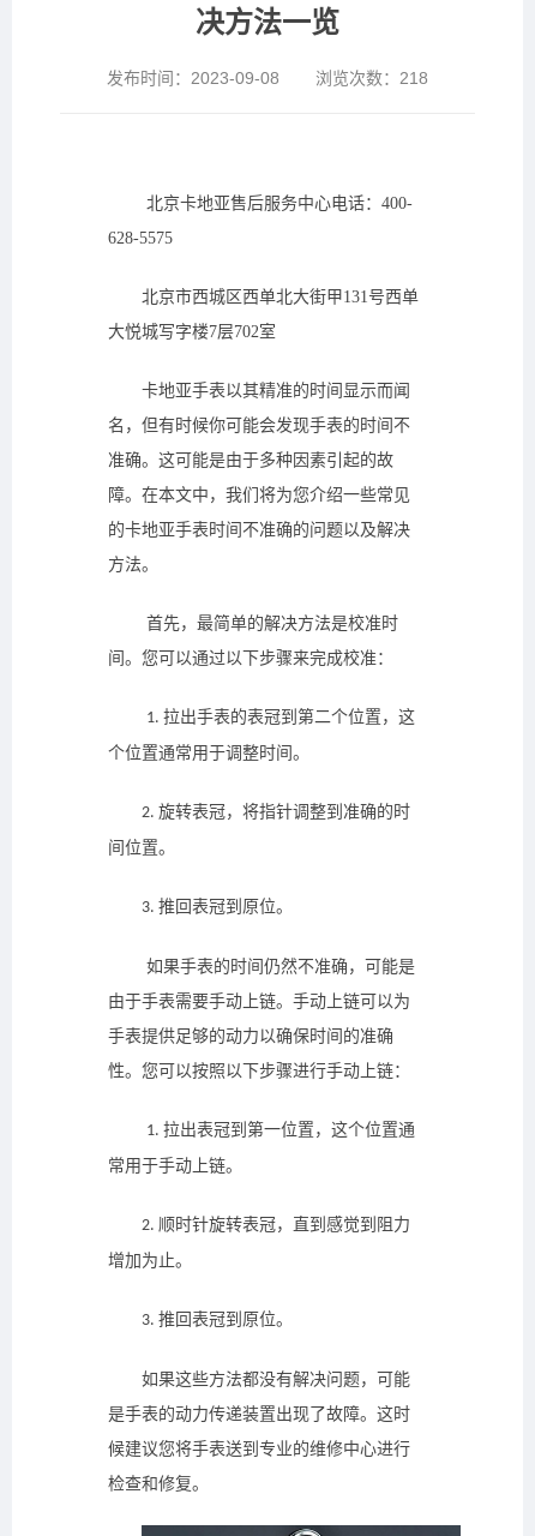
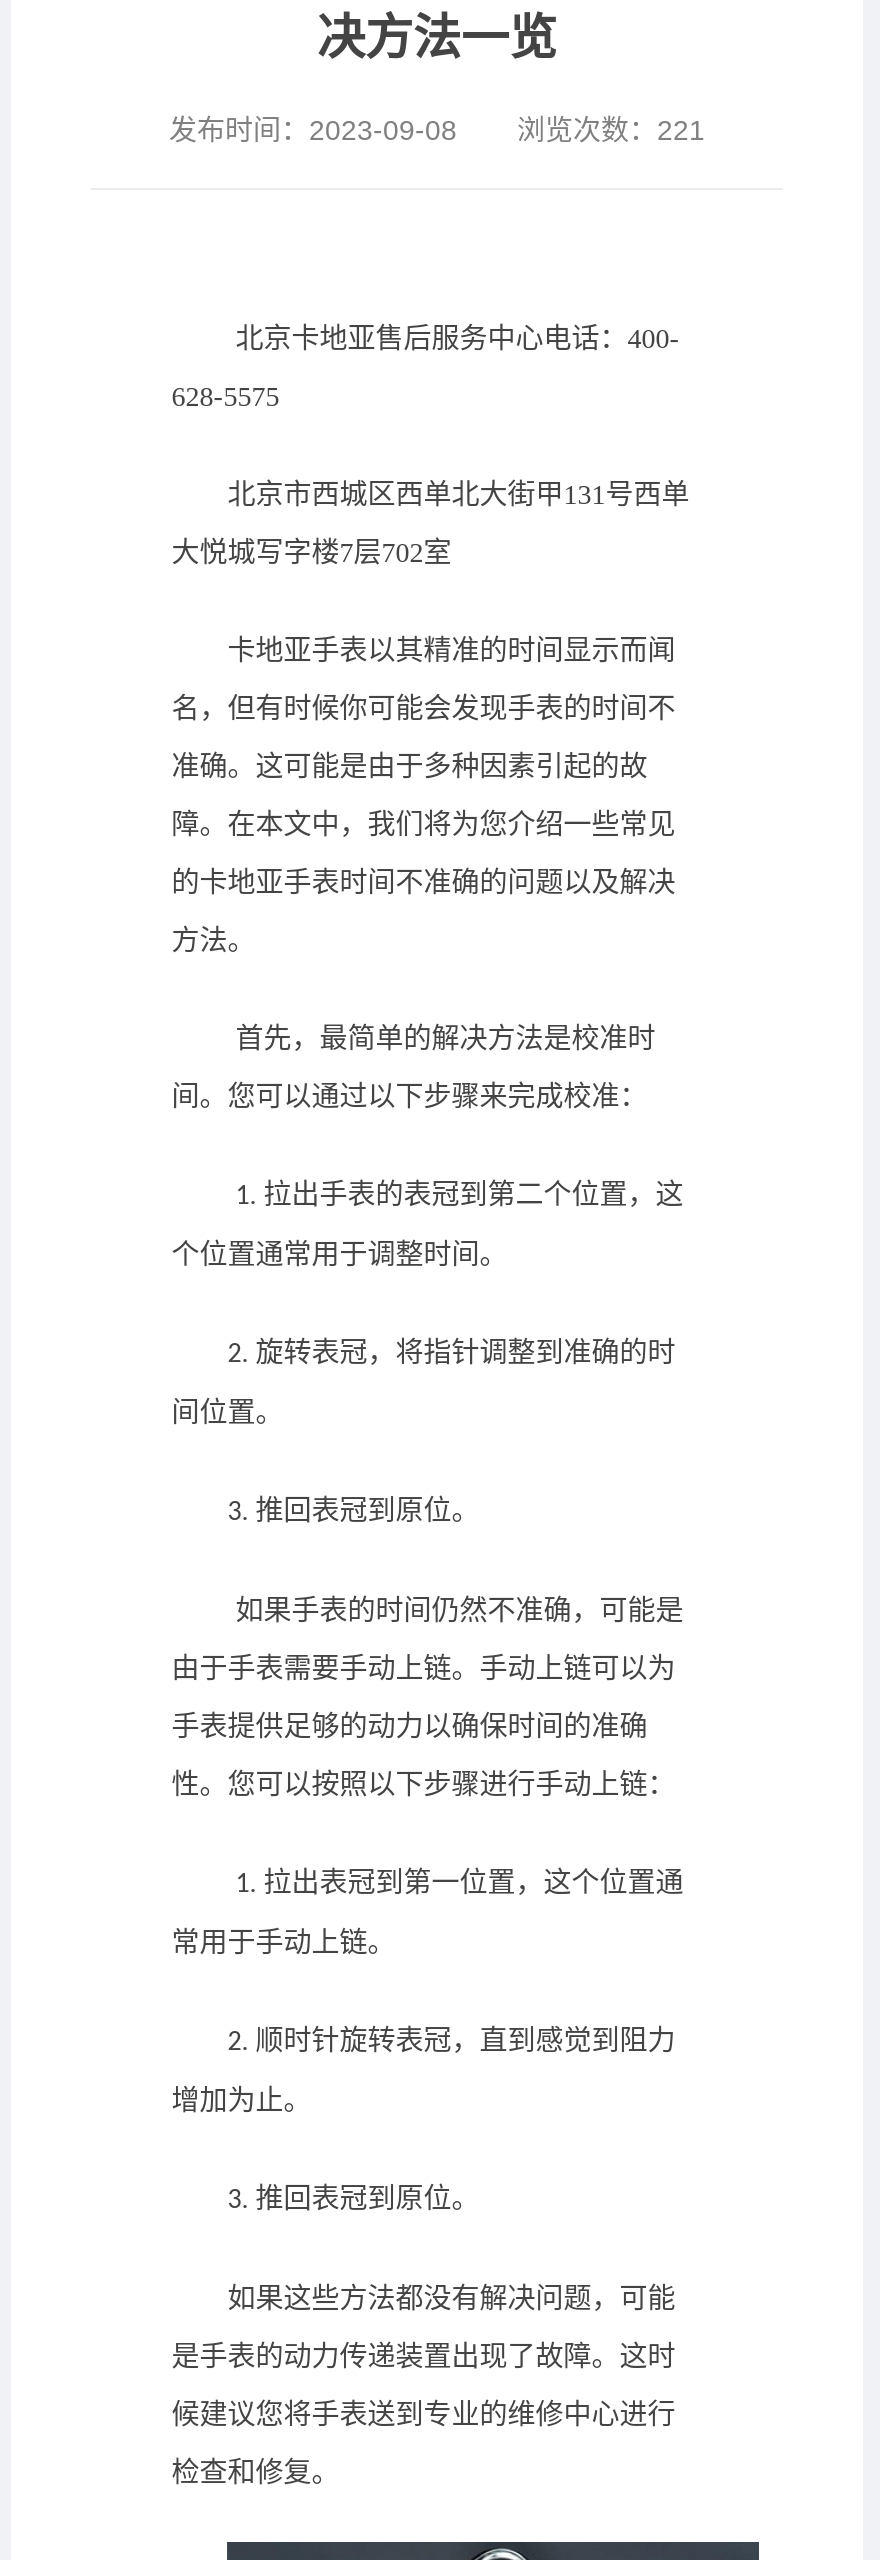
[107,68,428,88] 发布时间：2023-09-08 浏览次数：218 -> [169,114,705,146] 发布时间：2023-09-08 浏览次数：221

